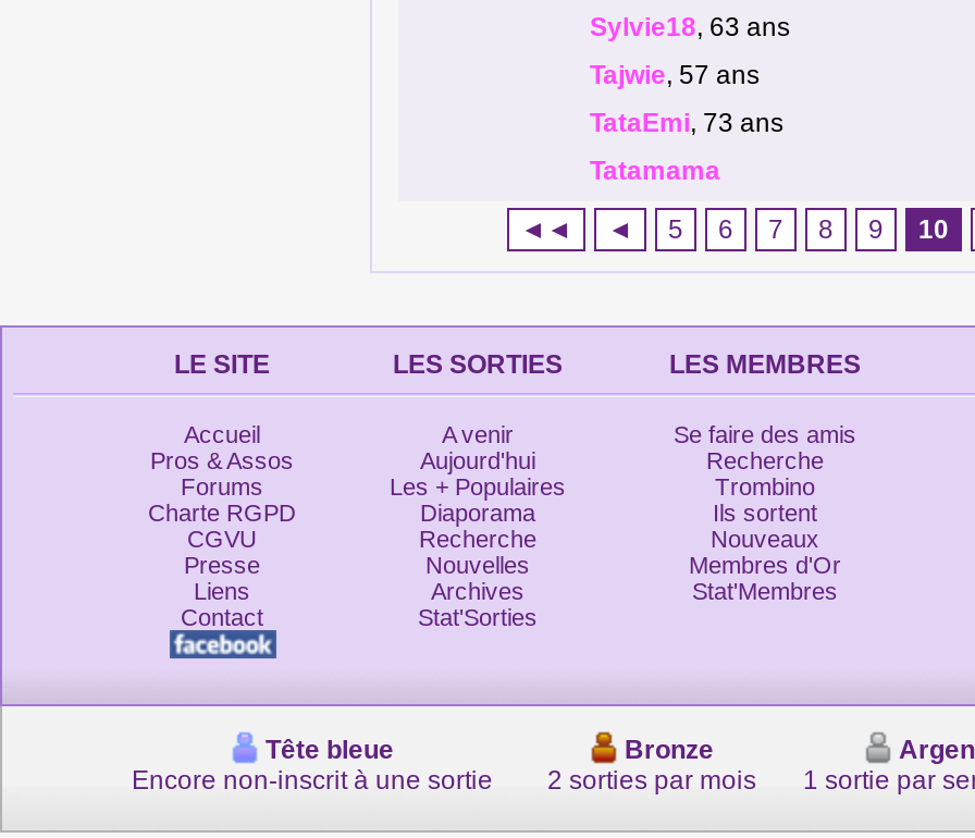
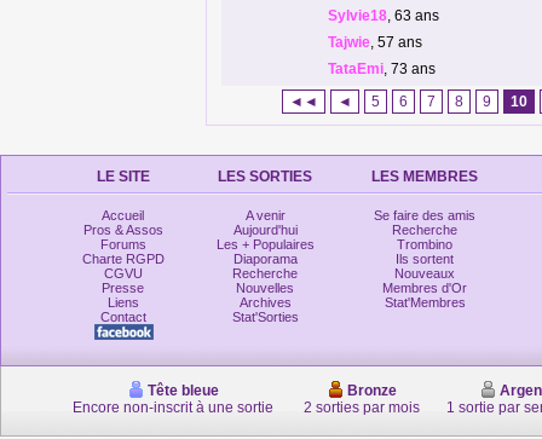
[590,156,720,186] Tatamama -> none

